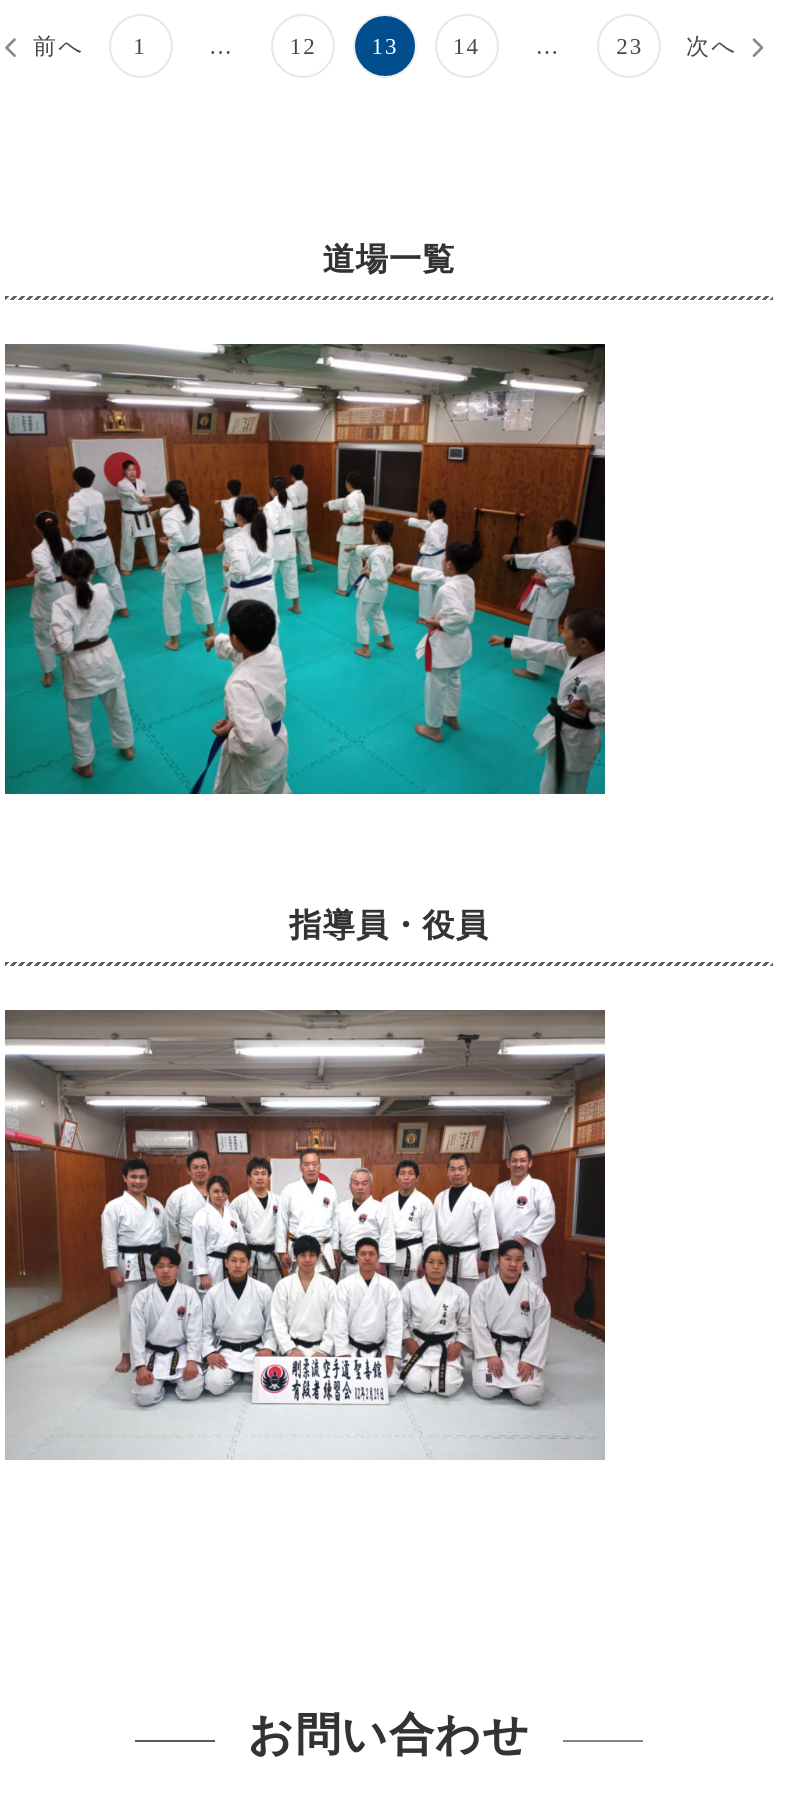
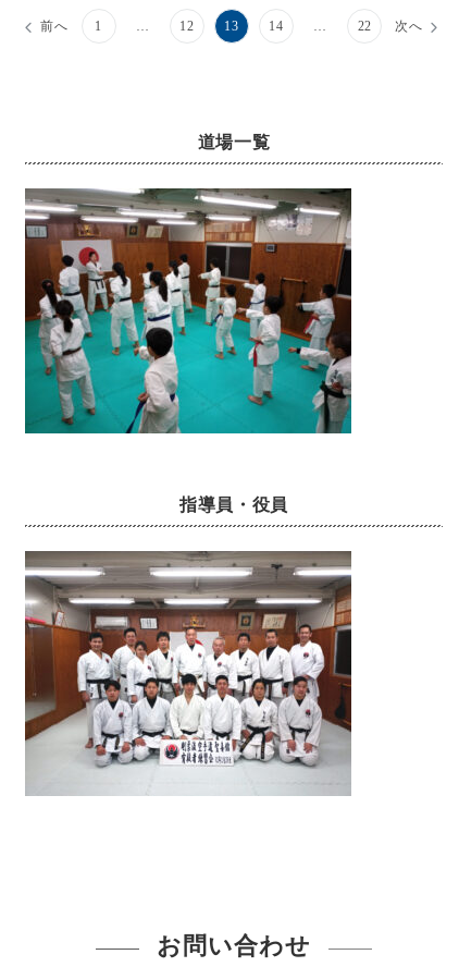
[616,33,737,59] 23 次へ -> [357,20,423,34] 22 次へ

